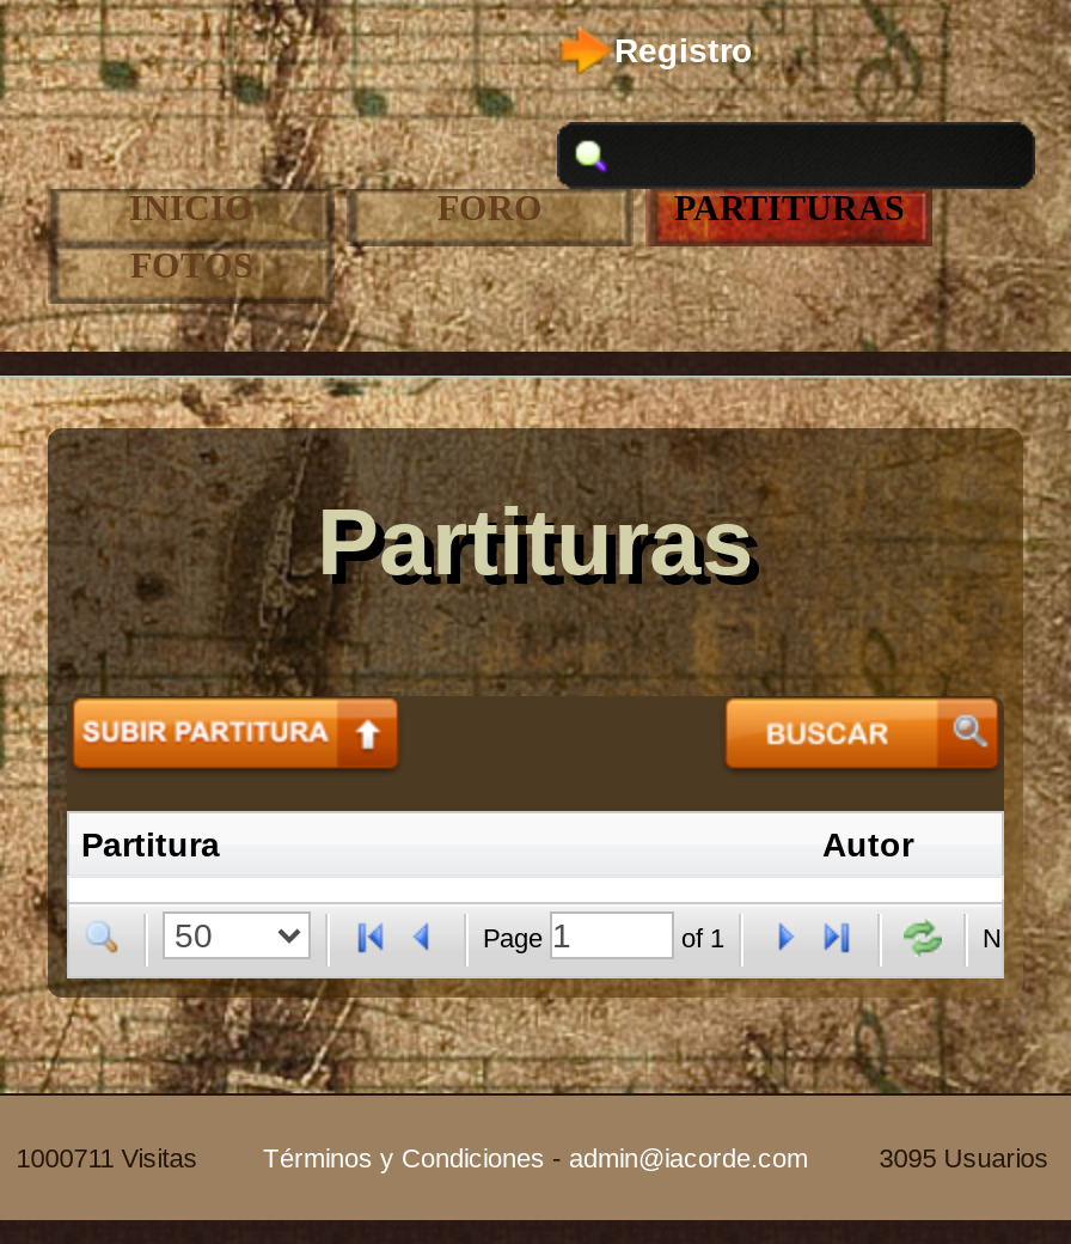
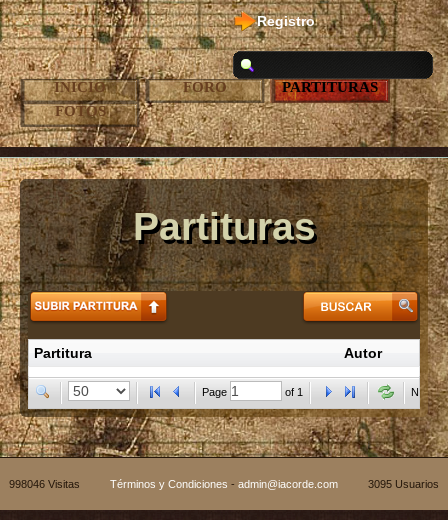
[16,1144,198,1172] 1000711 Visitas -> [9,478,80,490] 998046 Visitas

